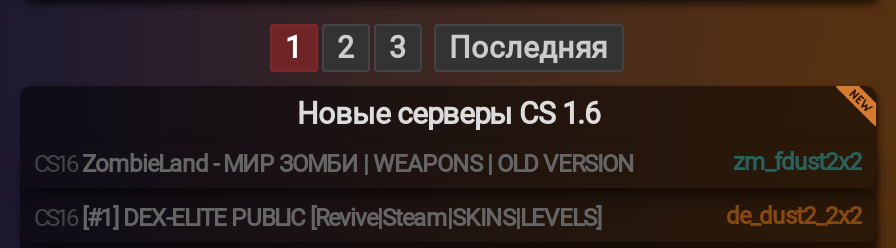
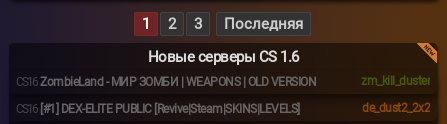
[733,148,862,176] zm_fdust2x2 -> [361,74,430,88] zm_kill_duster

